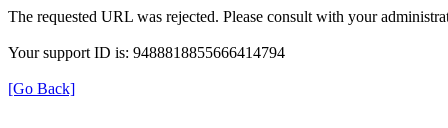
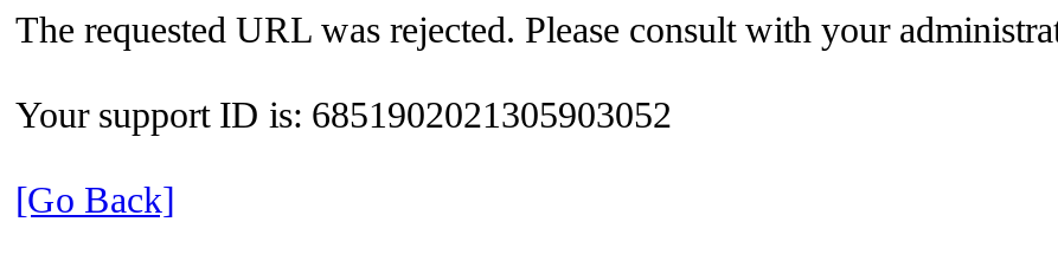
[8,44,285,61] Your support ID is: 9488818855666414794 -> [15,94,672,135] Your support ID is: 6851902021305903052

